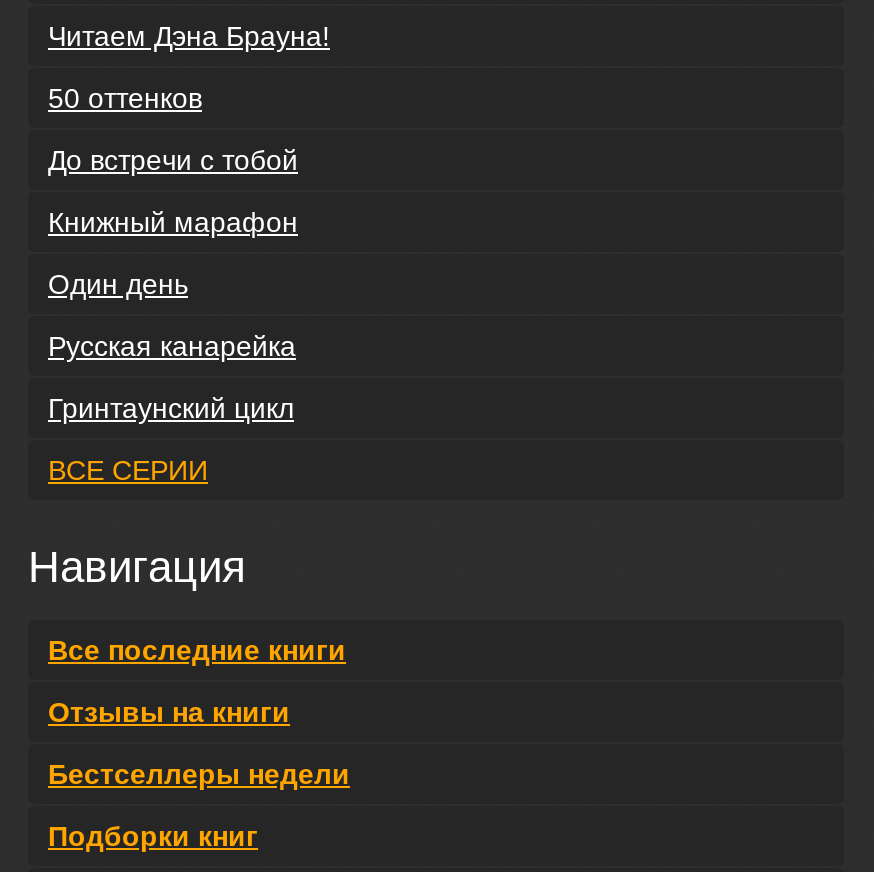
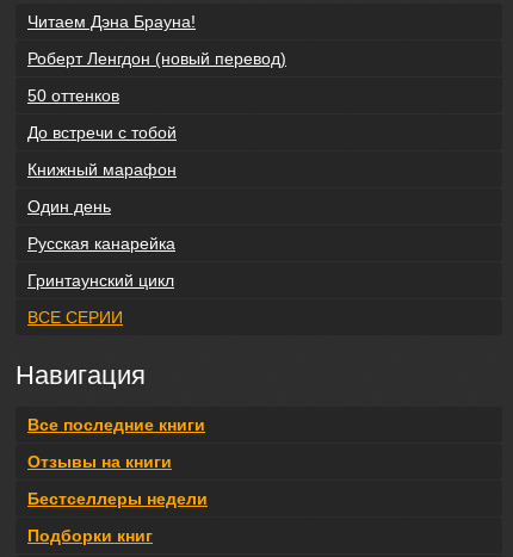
none -> [27,48,286,67] Роберт Ленгдон (новый перевод)

